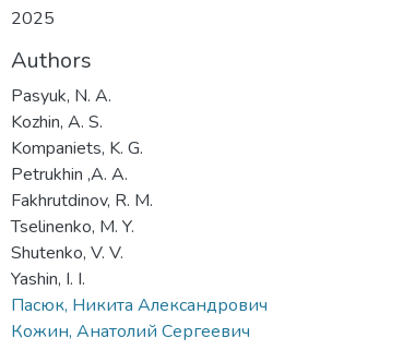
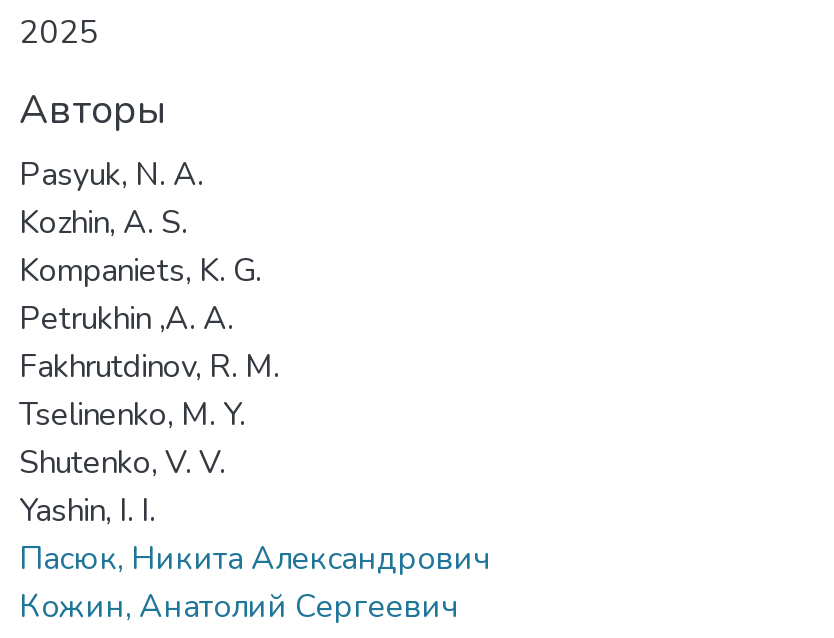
[11,46,92,75] Authors -> [19,83,167,137] Авторы

